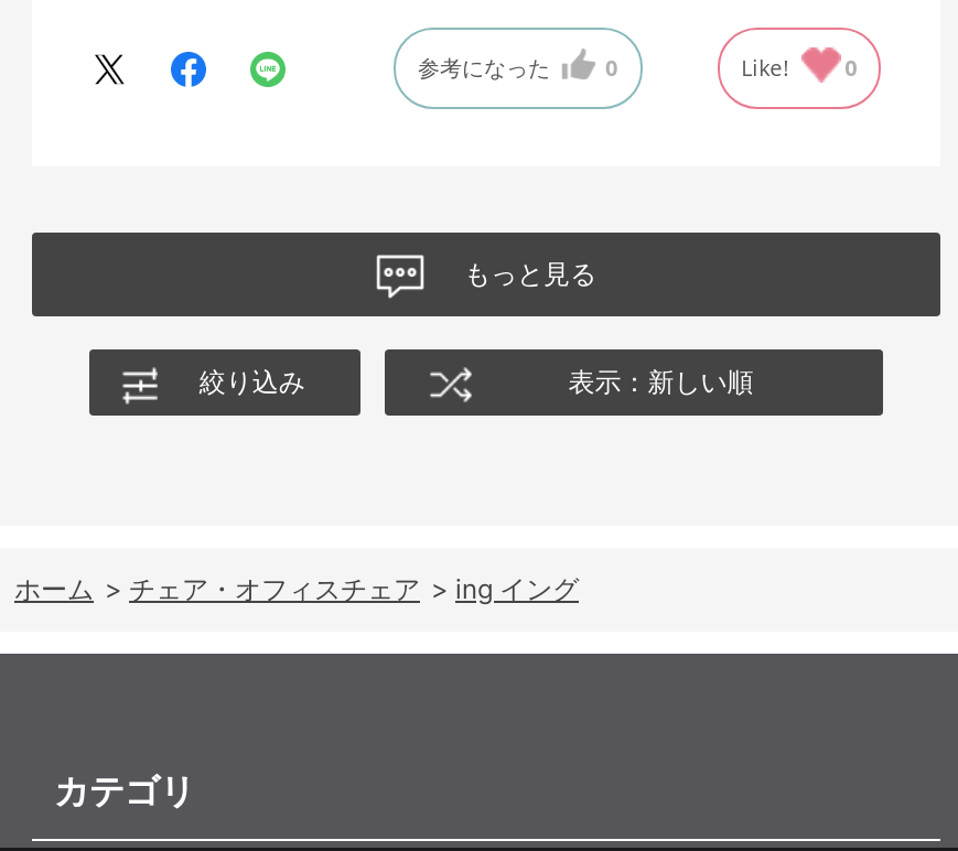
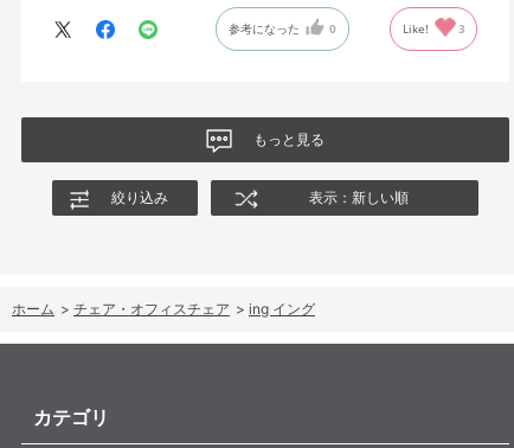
[741,52,858,83] Like! 0 -> [402,20,465,37] Like! 3

